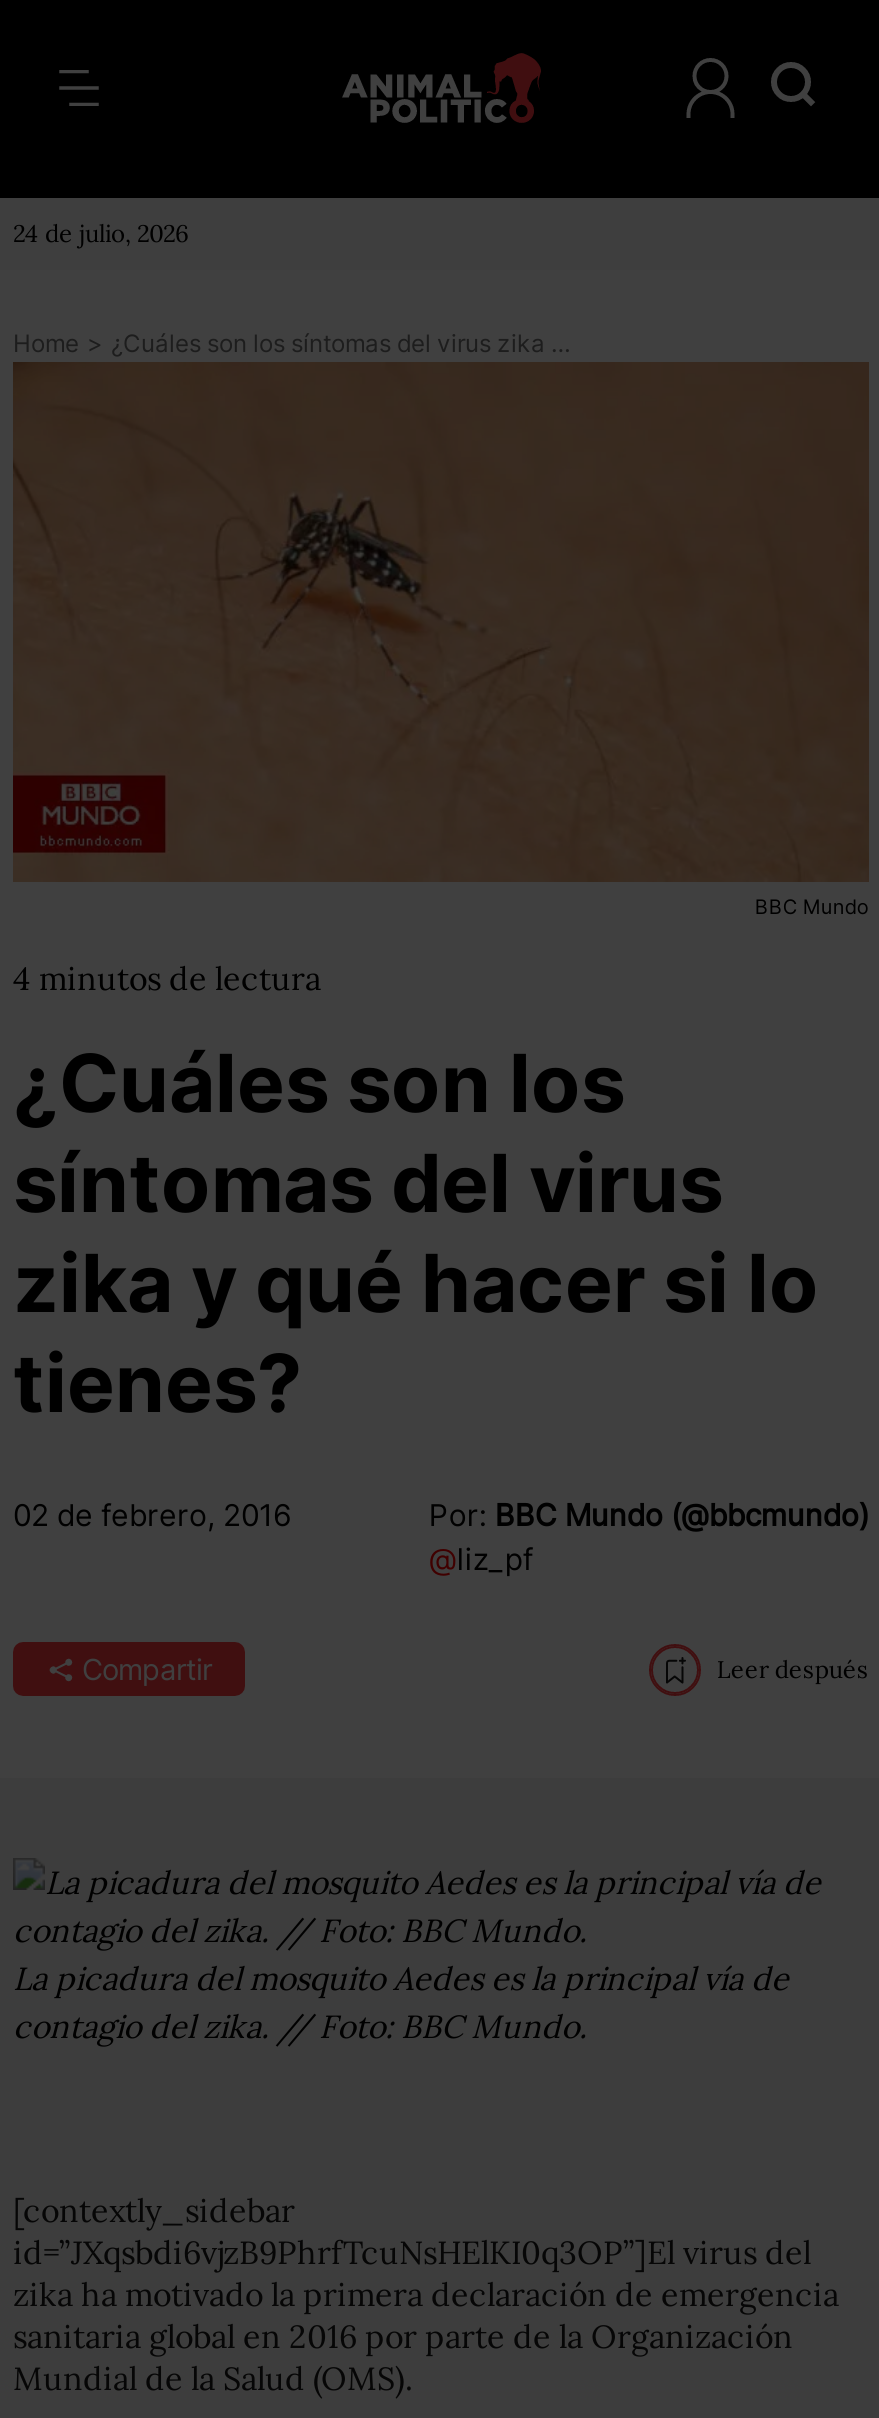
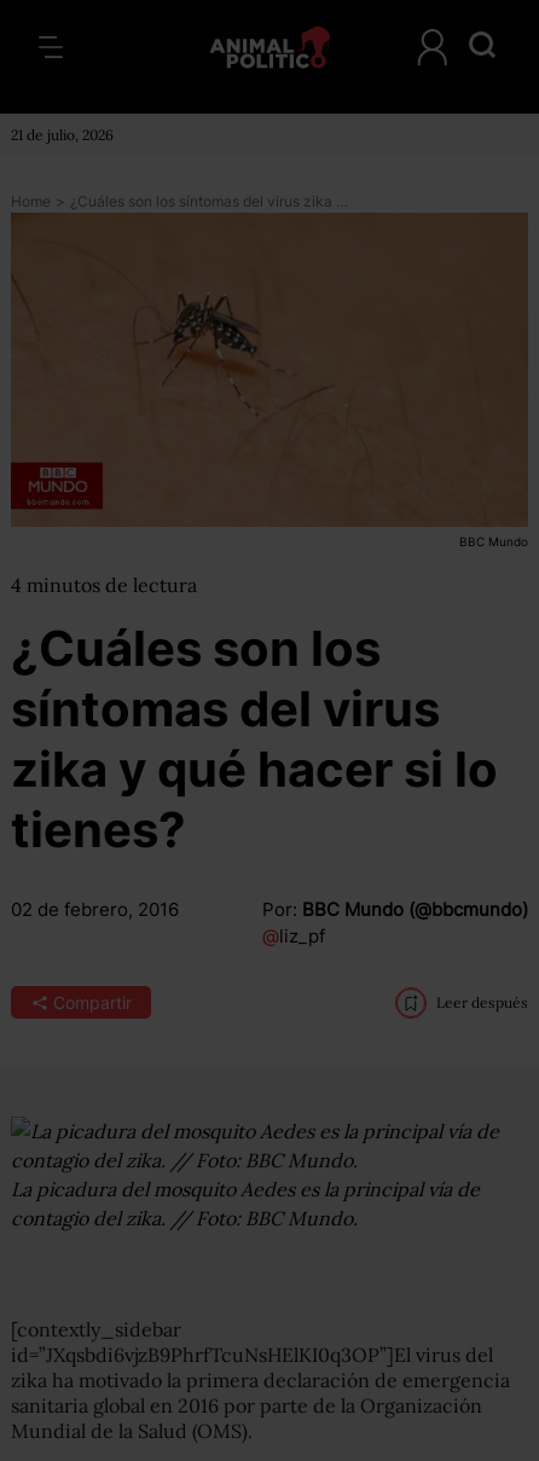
[13,218,189,248] 24 de julio, 2026 -> [11,126,114,144] 21 de julio, 2026

